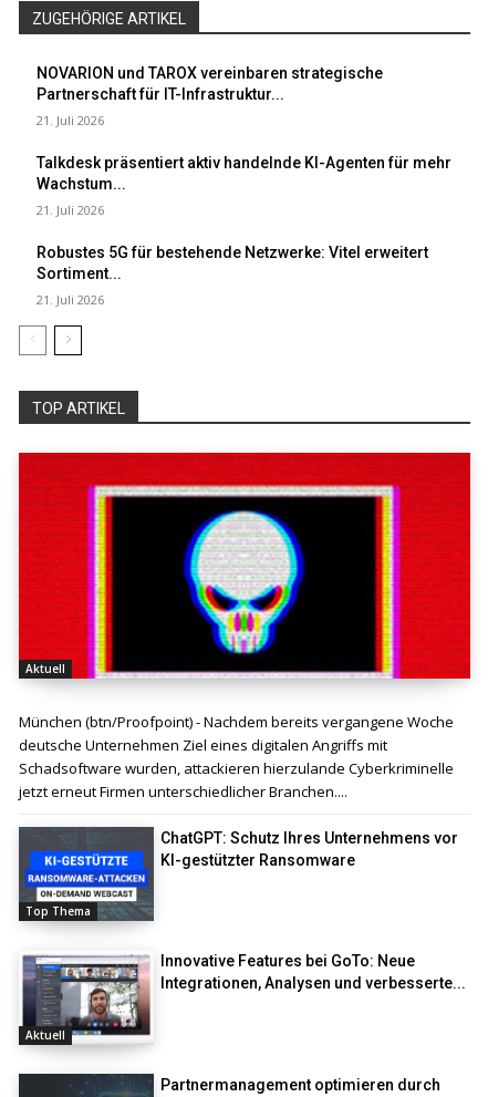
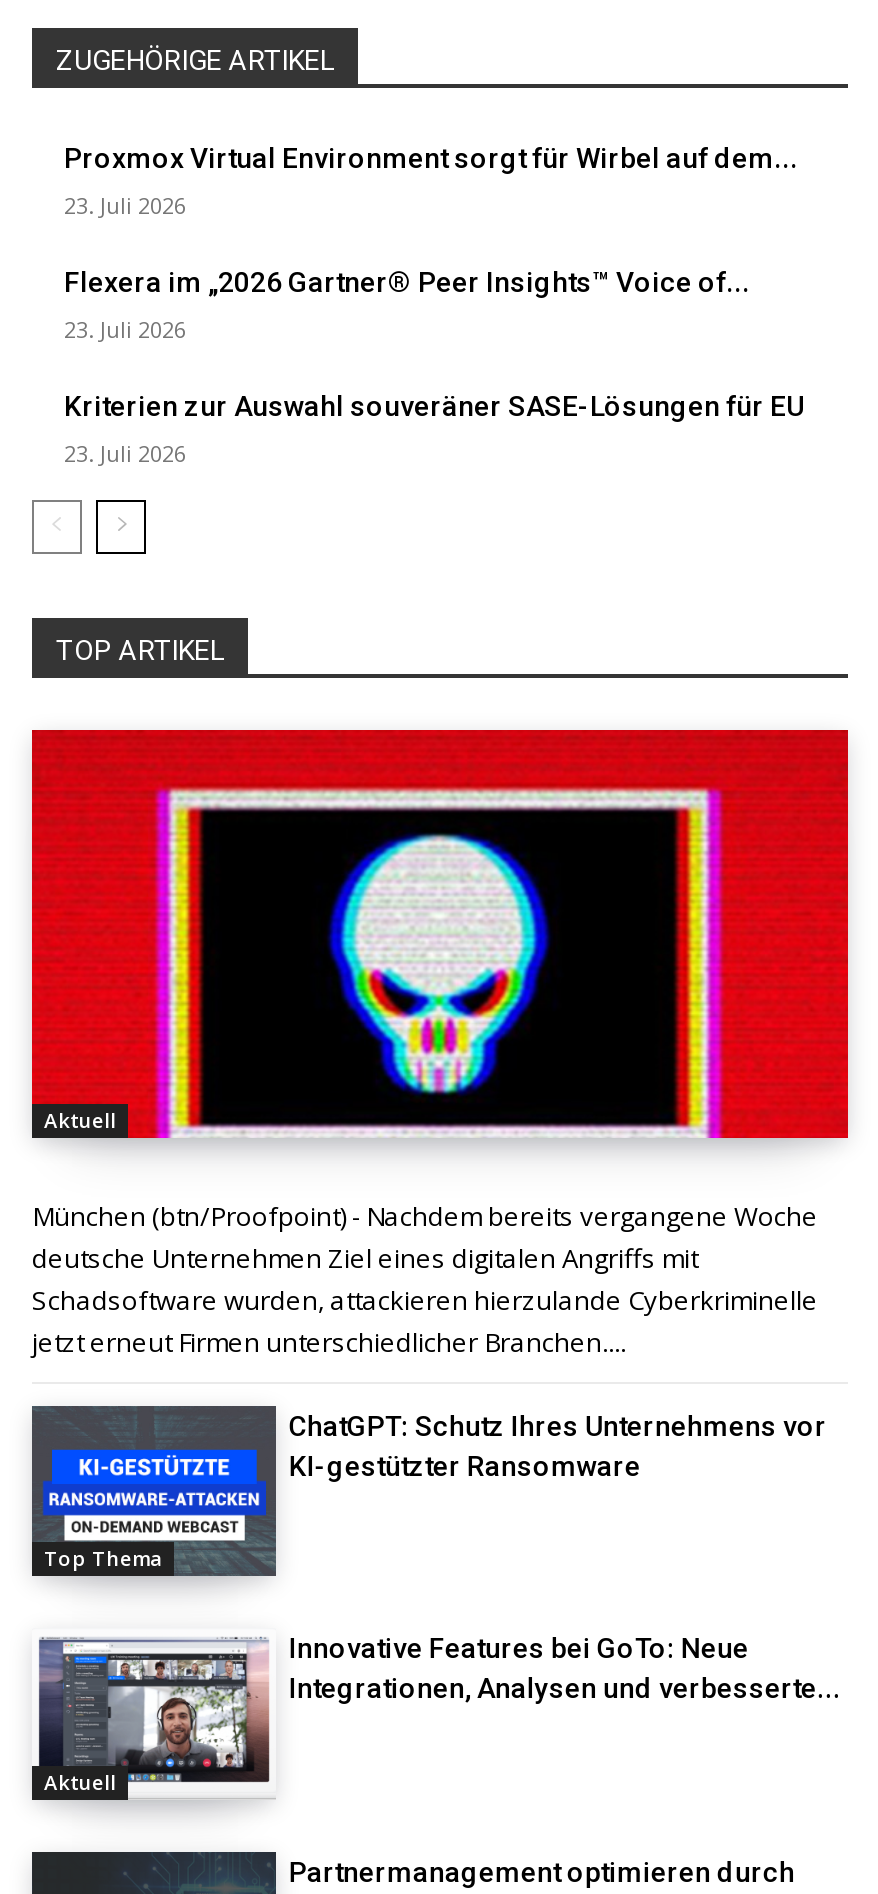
[37,64,383,103] NOVARION und TAROX vereinbaren strategische | Partnerschaft für IT-Infrastruktur... -> [64,142,798,174] Proxmox Virtual Environment sorgt für Wirbel auf dem...
[37,112,104,128] 21. Juli 2026 -> [64,190,186,220] 23. Juli 2026
[37,154,451,192] Talkdesk präsentiert aktiv handelnde KI-Agenten für mehr | Wachstum... -> [64,266,750,298] Flexera im „2026 Gartner® Peer Insights™ Voice of...
[37,201,104,218] 21. Juli 2026 -> [64,314,186,344] 23. Juli 2026
[37,243,428,282] Robustes 5G für bestehende Netzwerke: Vitel erweitert | Sortiment... -> [64,390,804,422] Kriterien zur Auswahl souveräner SASE-Lösungen für EU
[37,291,104,308] 21. Juli 2026 -> [64,438,186,468] 23. Juli 2026

